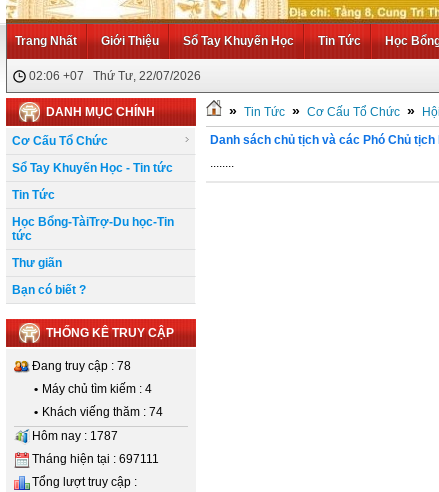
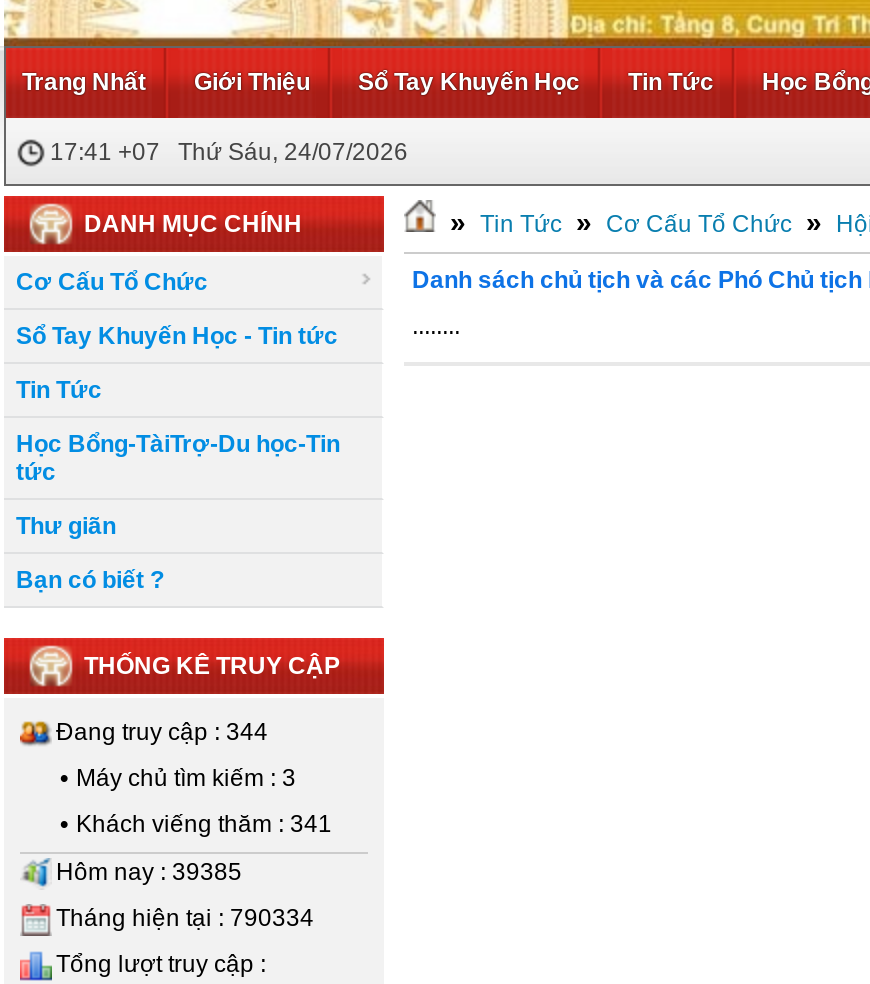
[29,69,201,83] 02:06 +07 Thứ Tư, 22/07/2026 -> [50,138,408,166] 17:41 +07 Thứ Sáu, 24/07/2026
[32,359,131,373] Đang truy cập : 78 -> [56,718,268,746] Đang truy cập : 344
[34,382,152,396] • Máy chủ tìm kiếm : 4 -> [60,764,296,792] • Máy chủ tìm kiếm : 3
[34,405,163,419] • Khách viếng thăm : 74 -> [60,810,332,838] • Khách viếng thăm : 341
[32,429,118,443] Hôm nay : 1787 -> [56,858,242,886] Hôm nay : 39385
[32,452,159,466] Tháng hiện tại : 697111 -> [56,904,314,932] Tháng hiện tại : 790334

